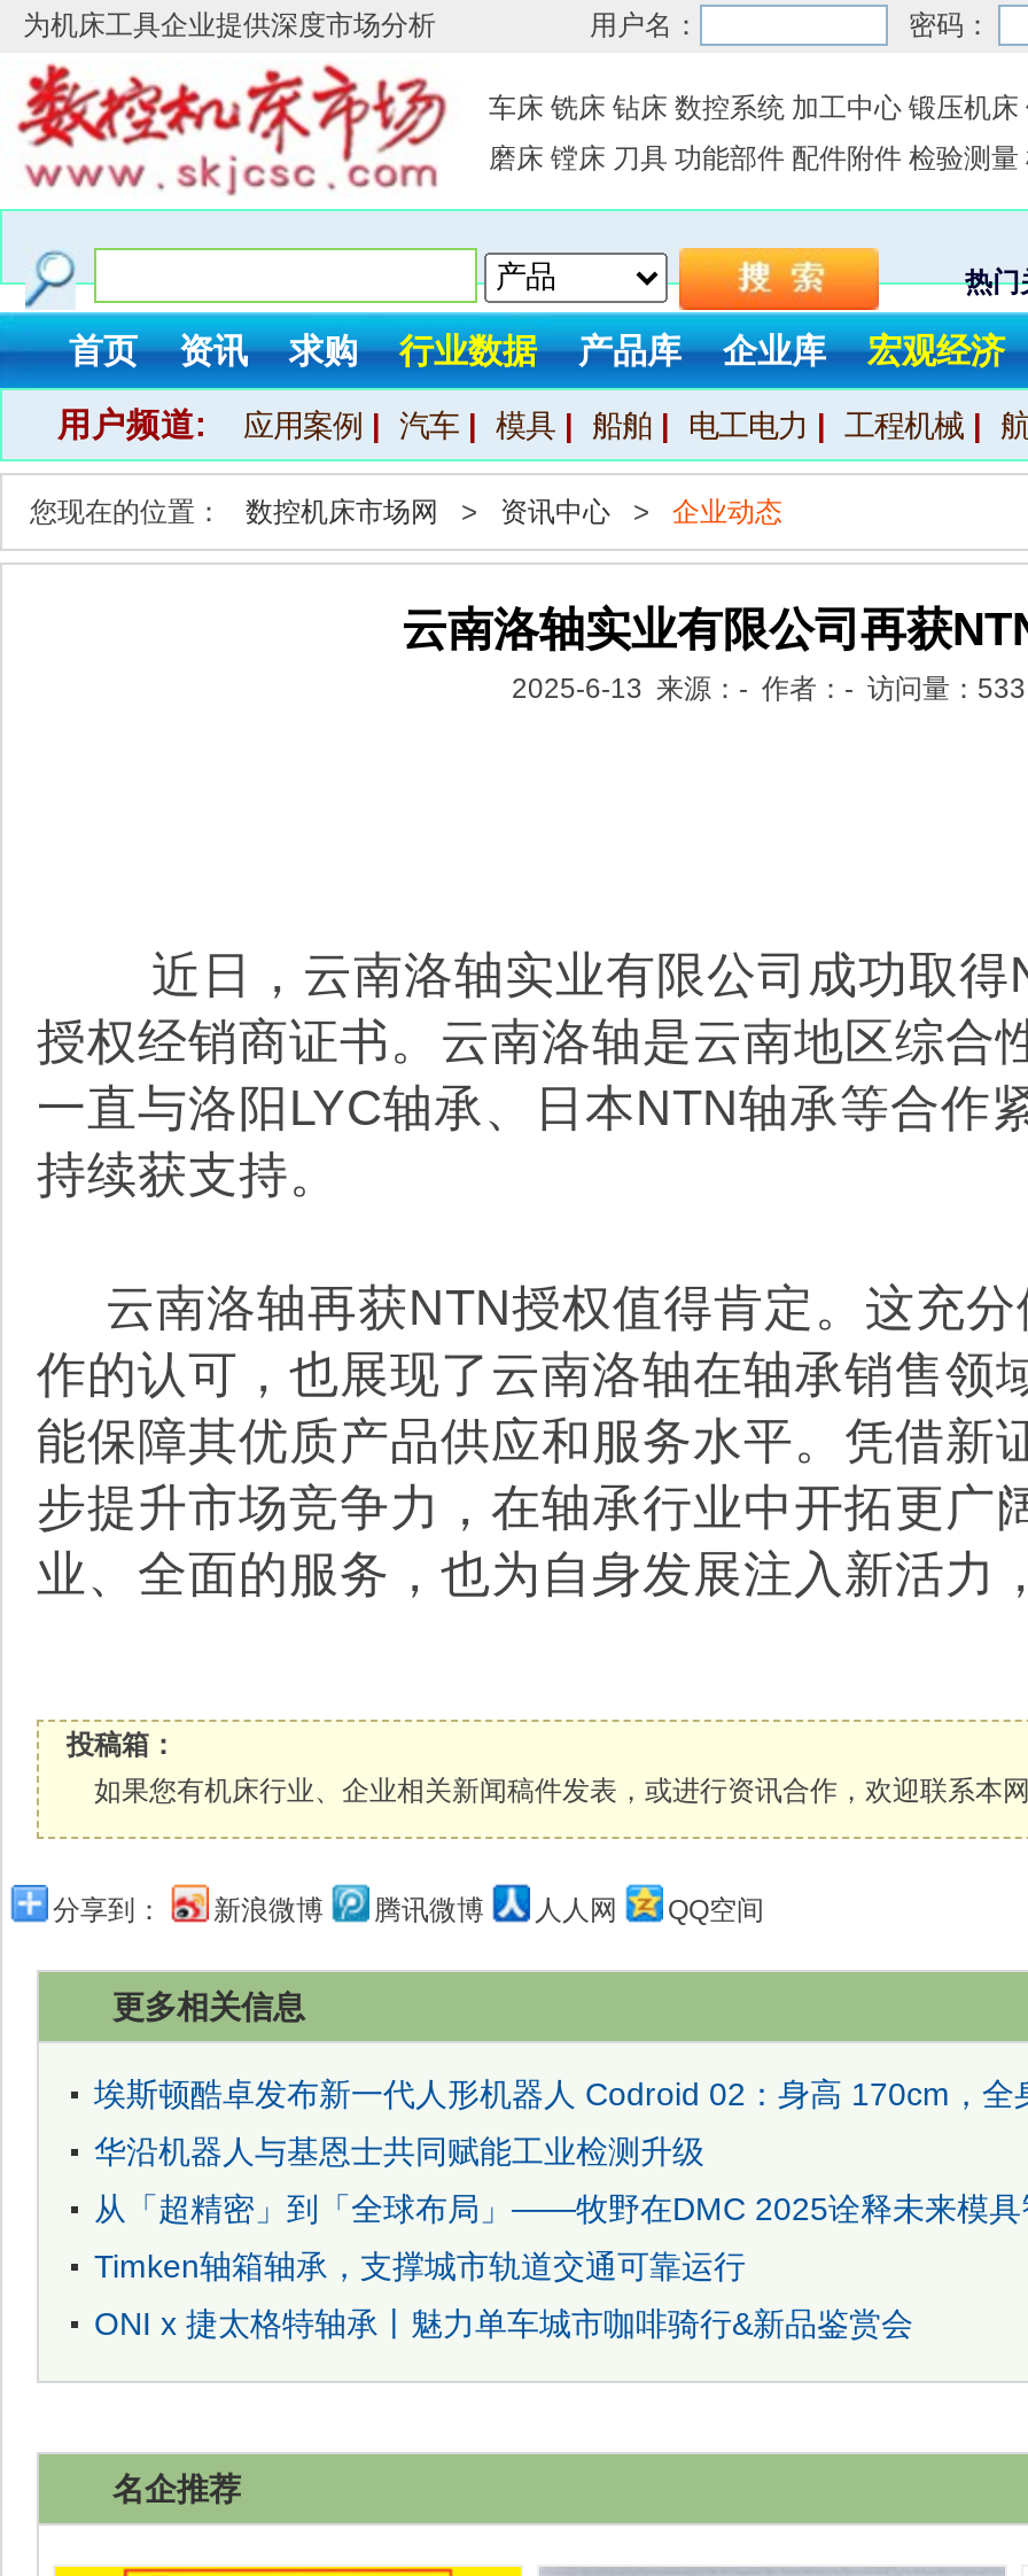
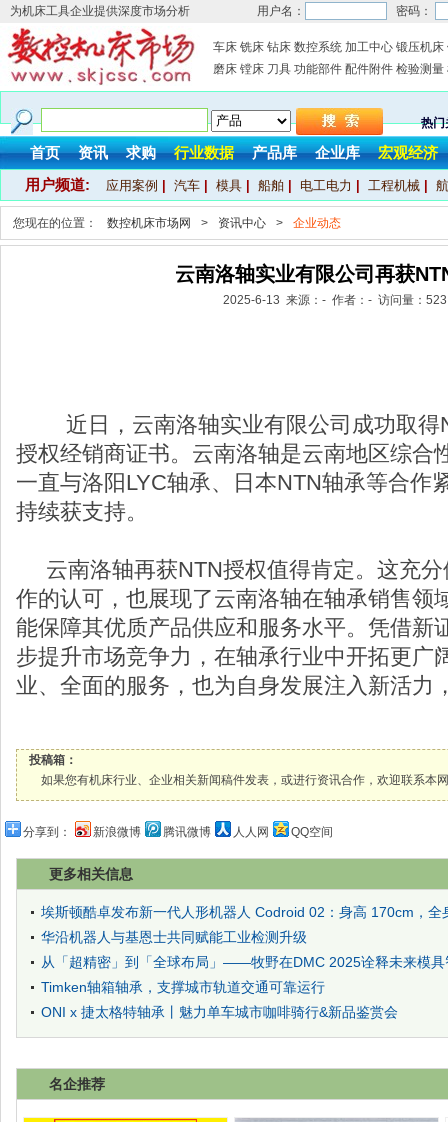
[512,673,1026,705] 2025-6-13 来源：- 作者：- 访问量：533 -> [223,293,447,307] 2025-6-13 来源：- 作者：- 访问量：523

